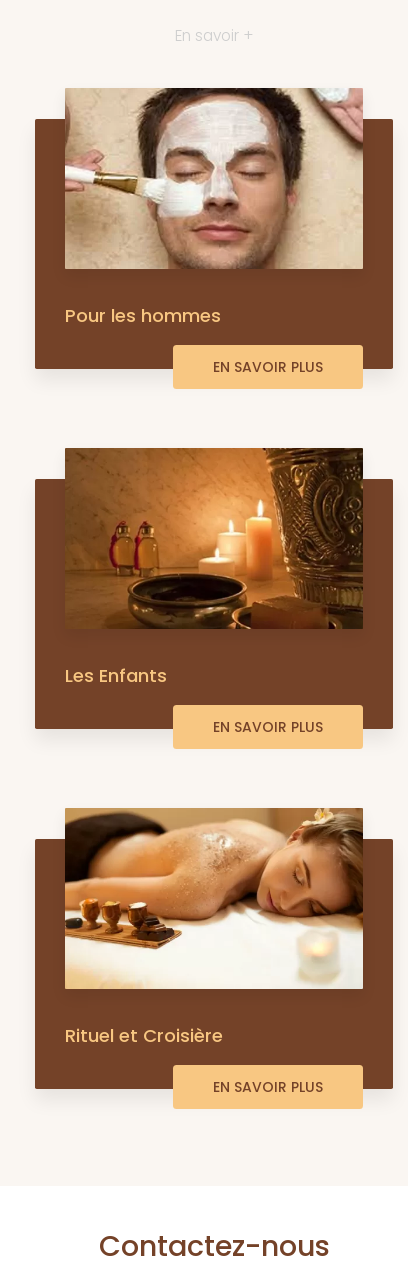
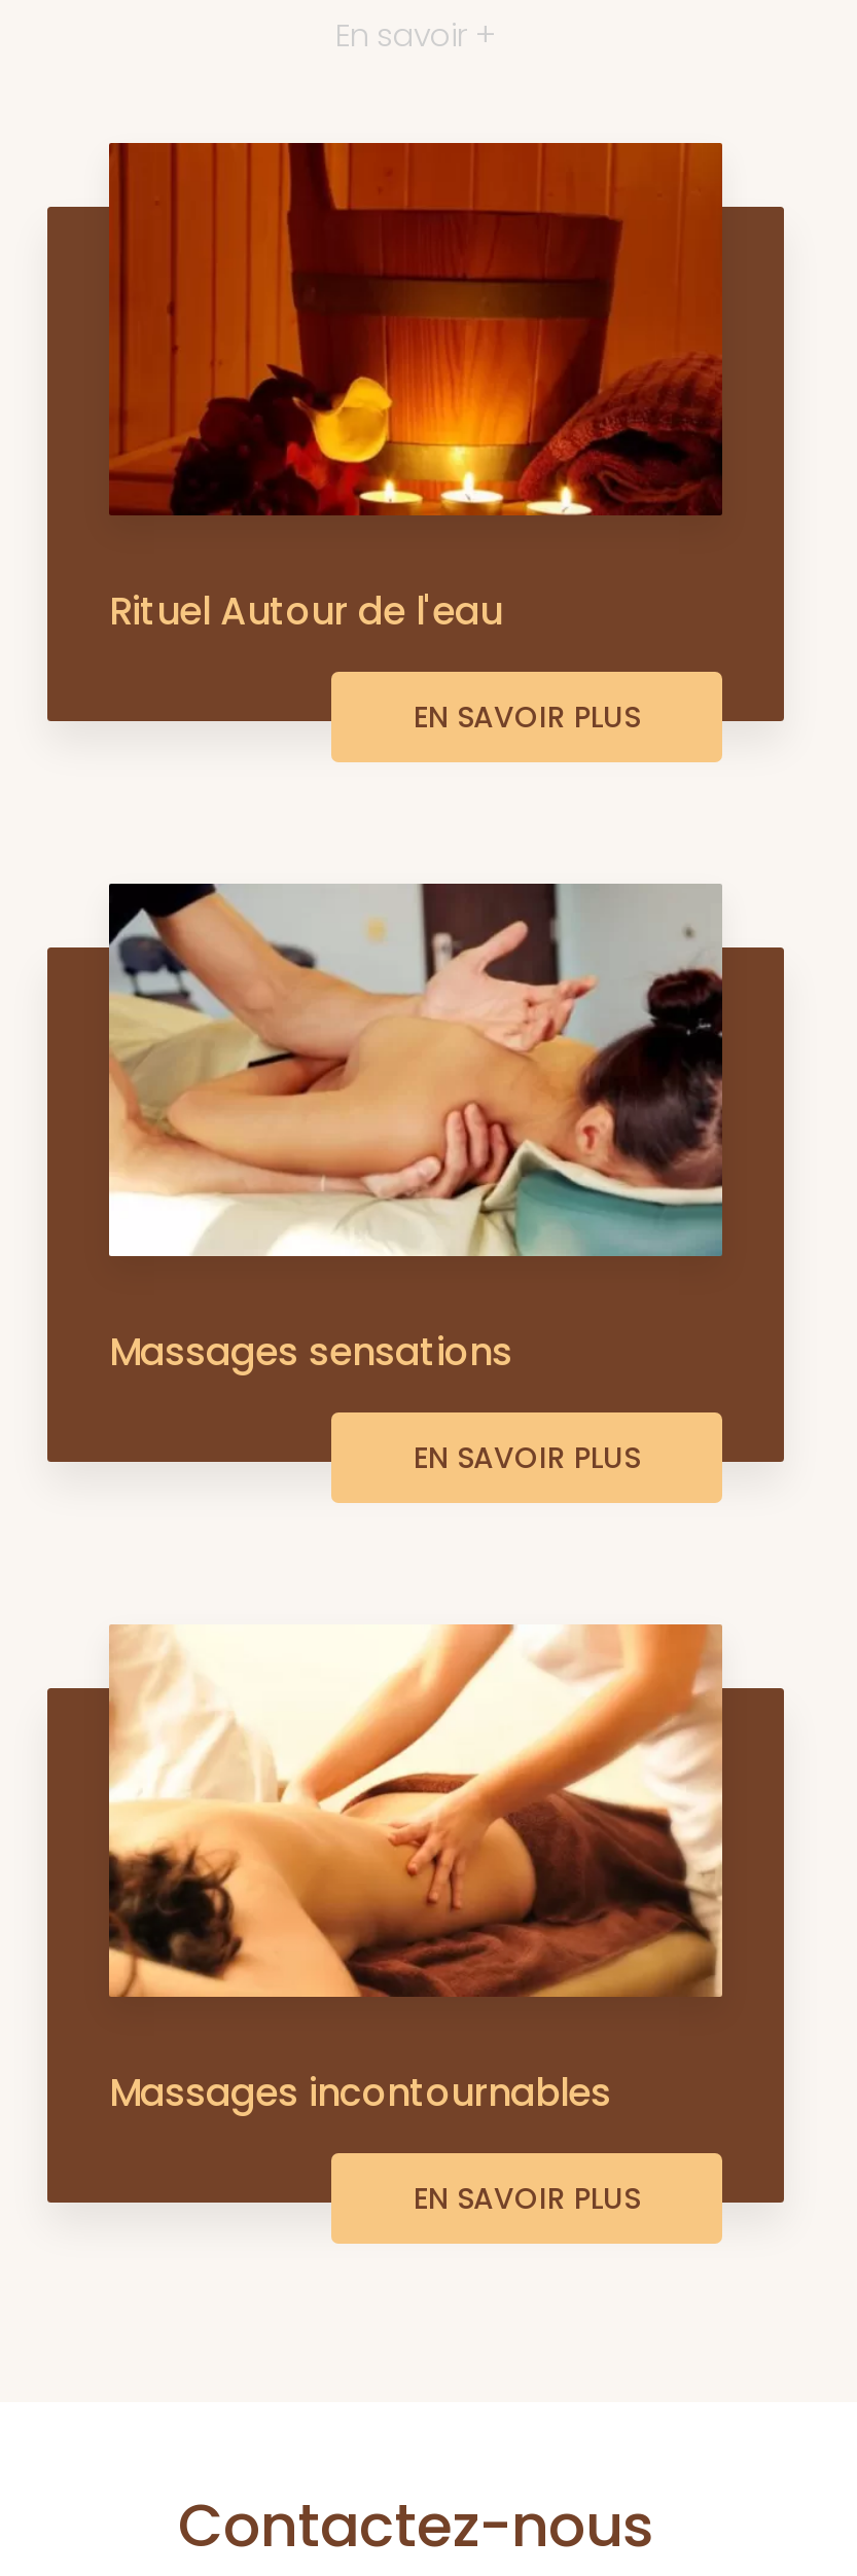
[64,87,364,328] [image] | Pour les hommes -> [109,141,724,636] [image] | Rituel Autour de l'eau
[64,447,364,688] [image] | Les Enfants -> [107,882,724,1377] [image] | Massages sensations
[64,807,364,1048] [image] | Rituel et Croisière -> [107,1624,724,2118] [image] | Massages incontournables

